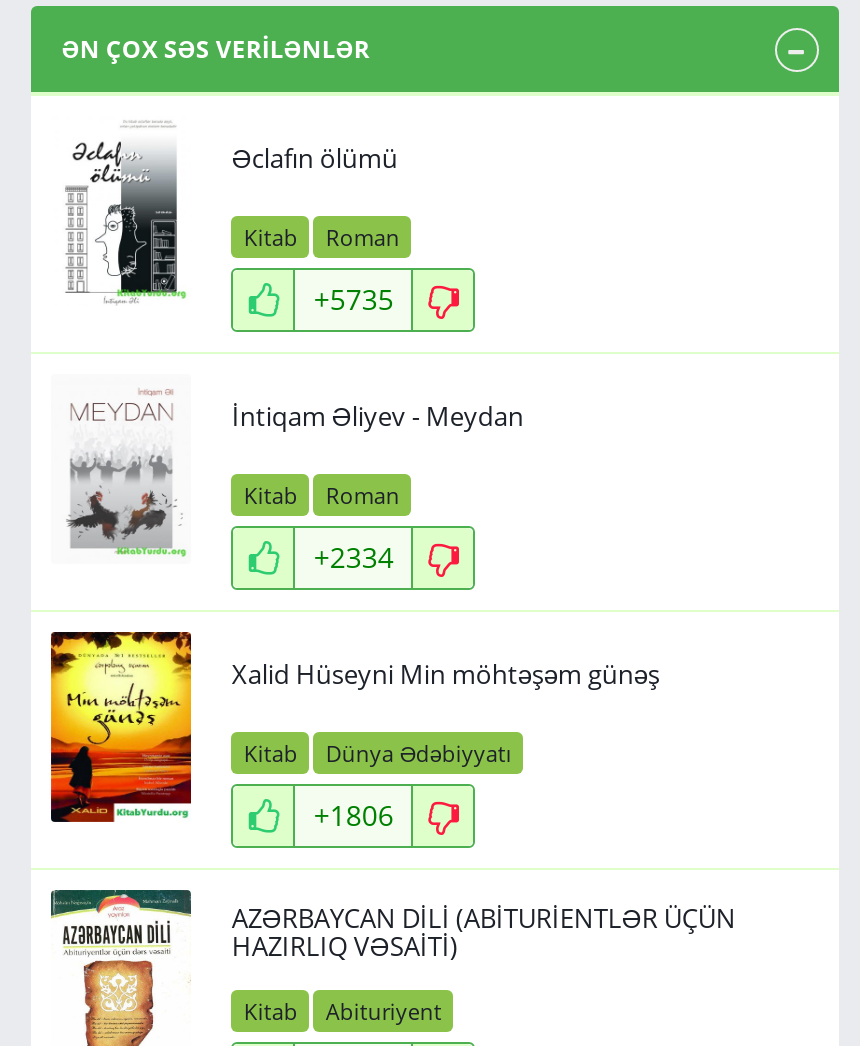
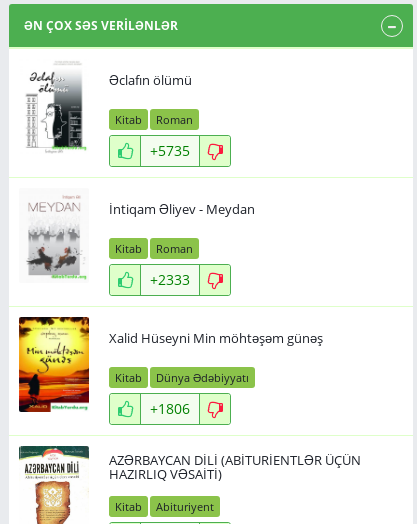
[314,538,394,576] +2334 -> [150,270,190,289] +2333

